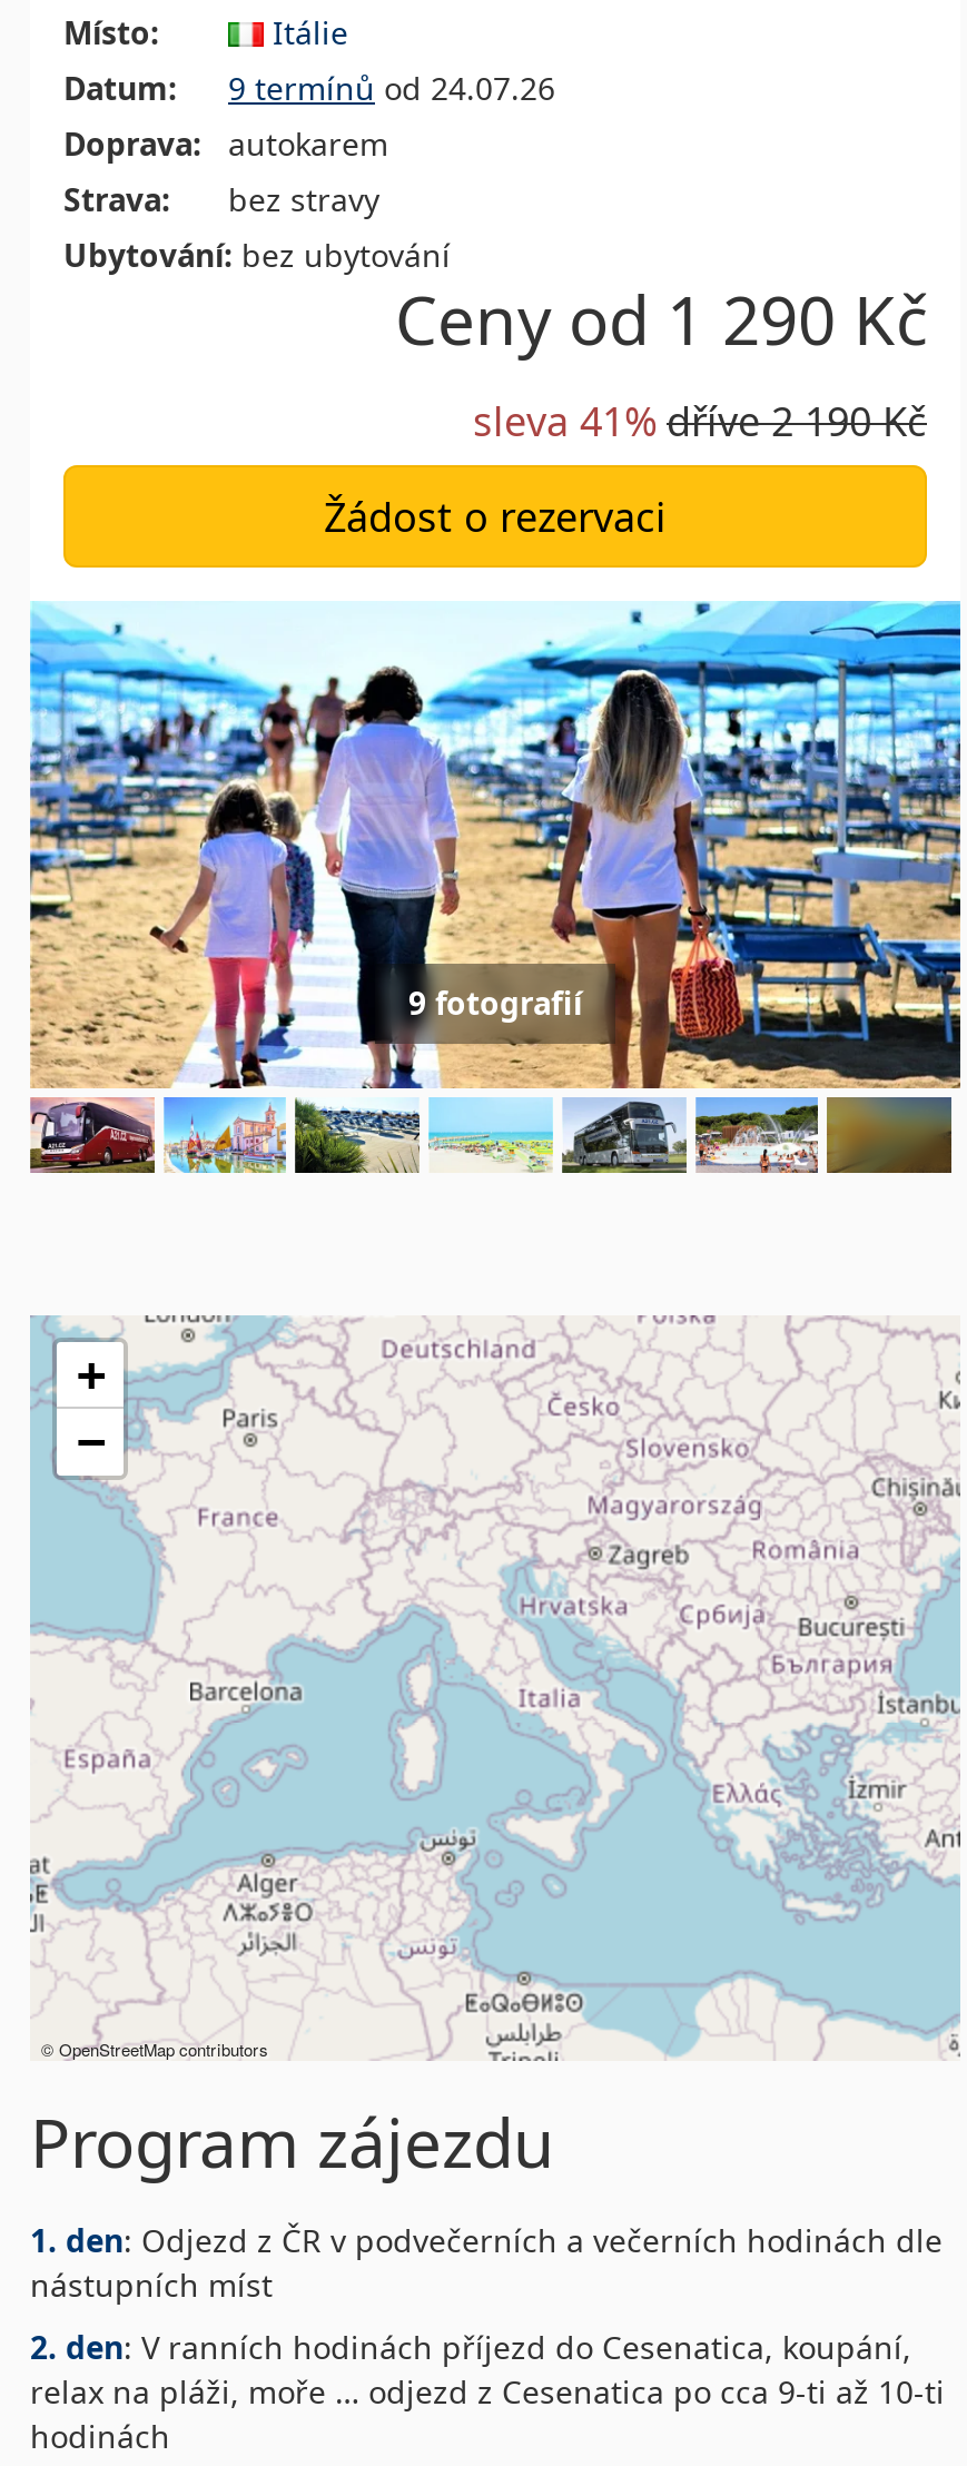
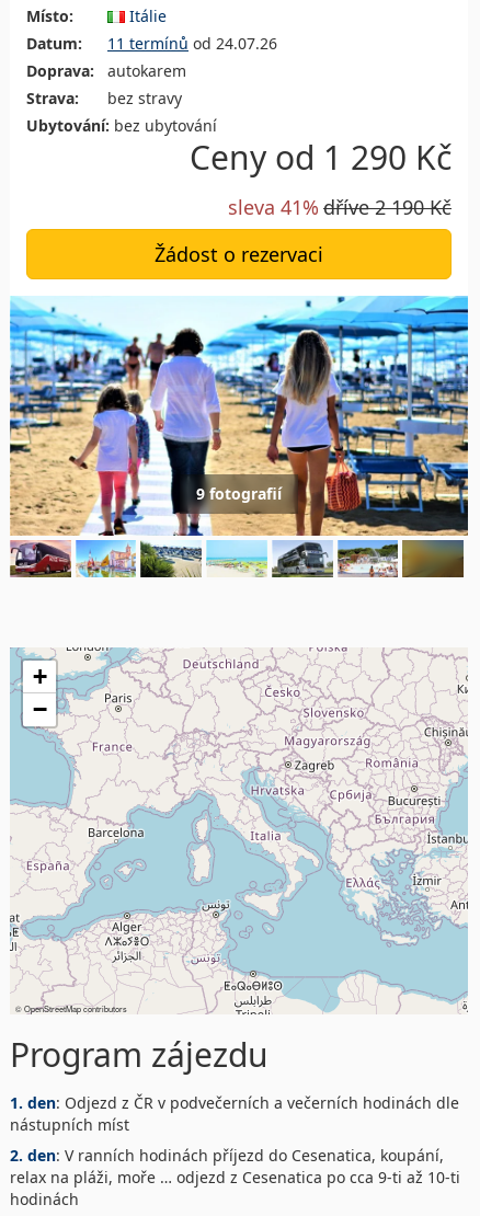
[63,66,555,108] Datum: 9 termínů od 24.07.26 -> [26,32,277,53] Datum: 11 termínů od 24.07.26

